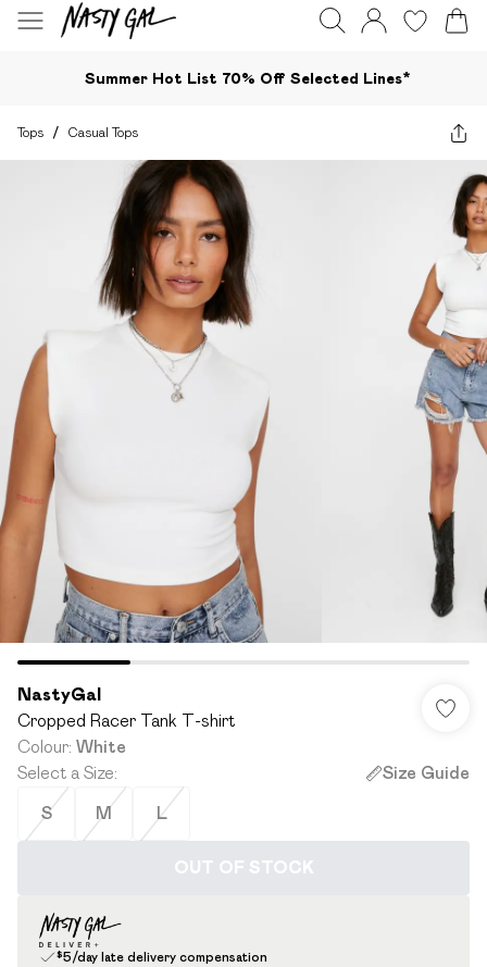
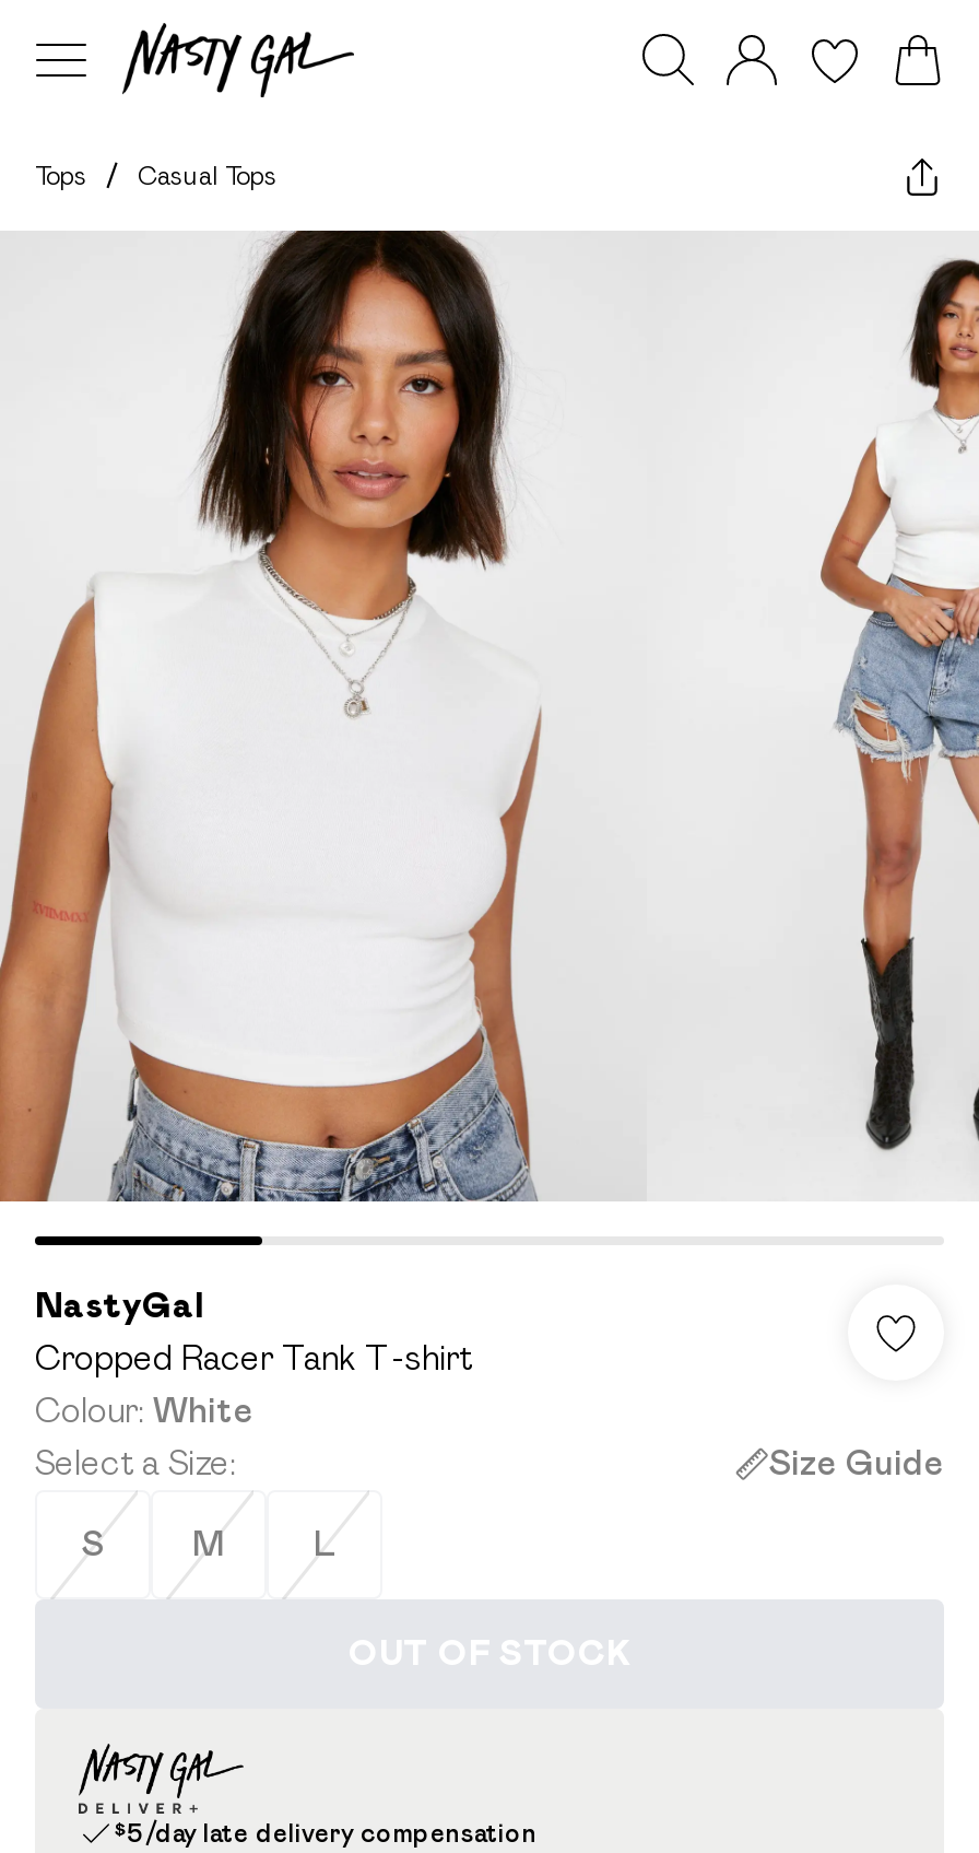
[85,69,411,86] Summer Hot List 70% Off Selected Lines* -> none

